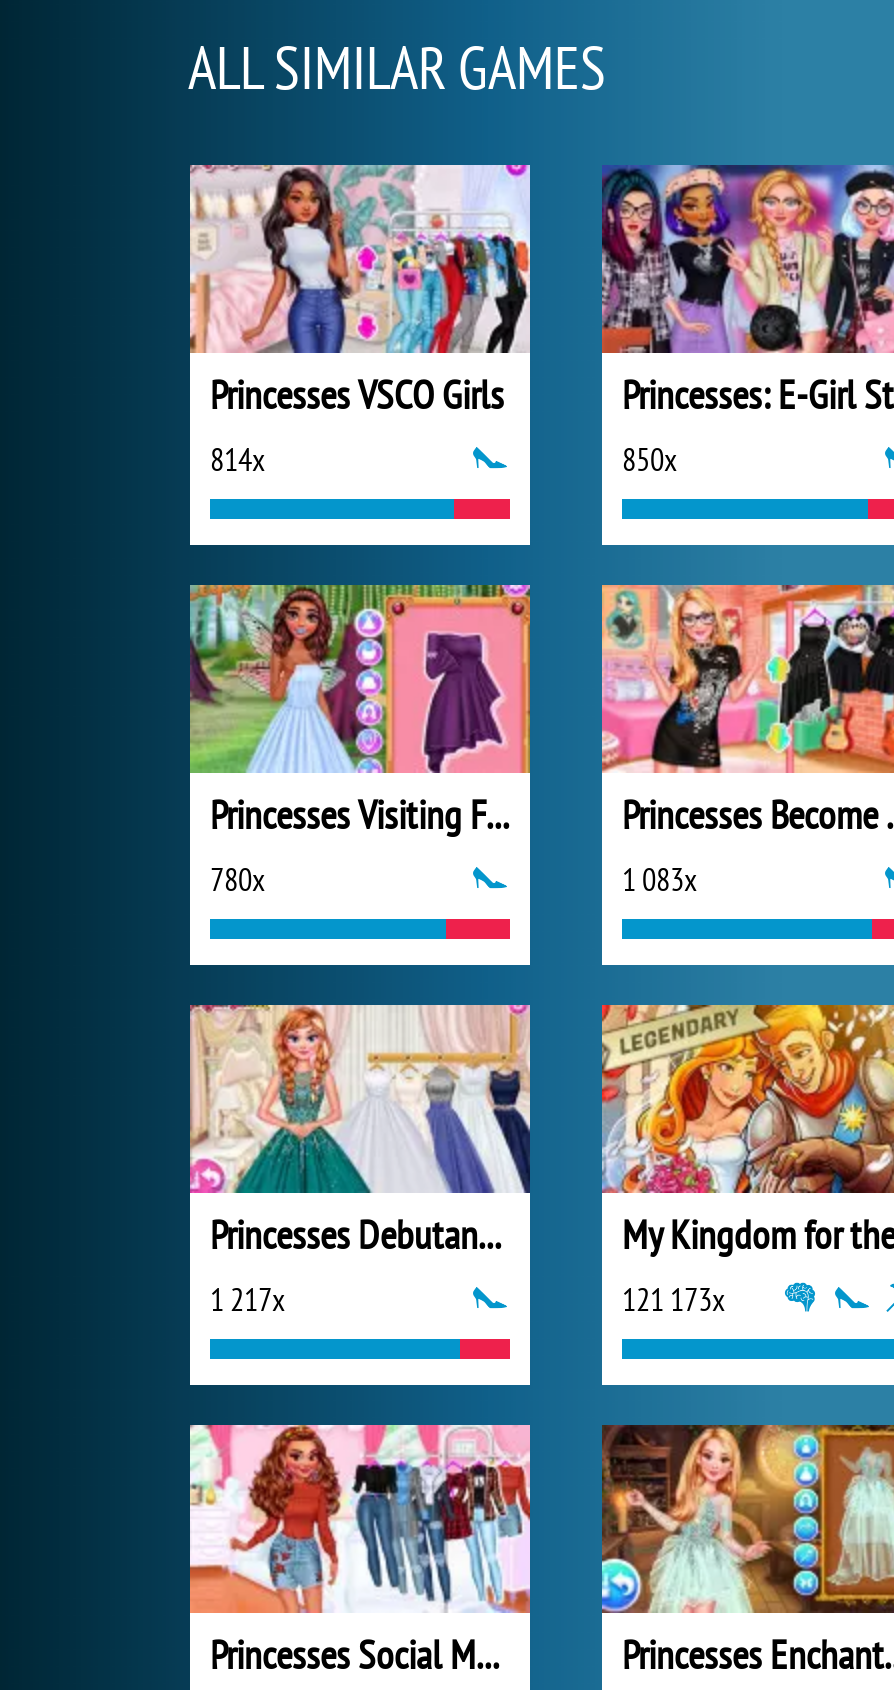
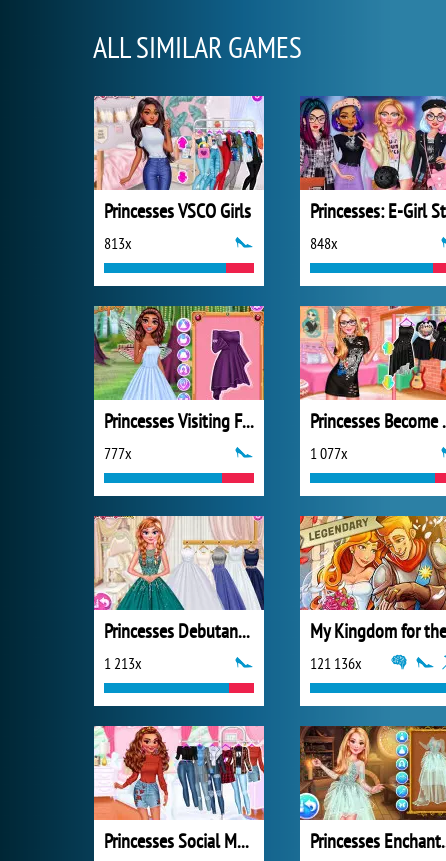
[210,439,678,479] 814x | 850x -> [104,233,338,253] 813x | 848x
[210,859,266,899] 780x -> [104,443,132,463] 777x
[622,859,698,899] 1 083x -> [310,443,348,463] 1 077x
[210,1279,726,1319] 1 217x | 121 173x -> [104,653,362,673] 1 213x | 121 136x

